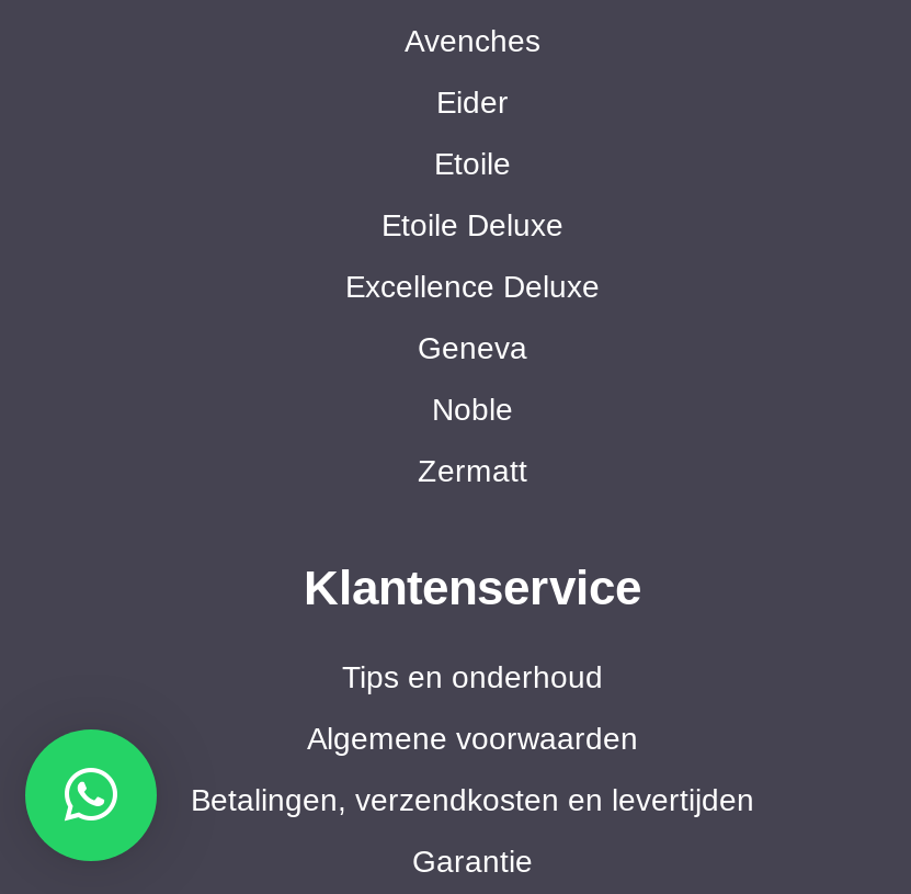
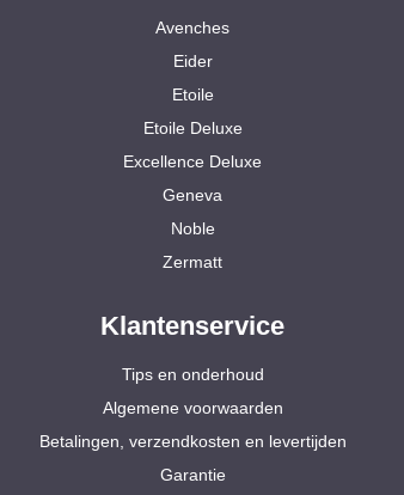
[23,727,159,863] [image] -> none

